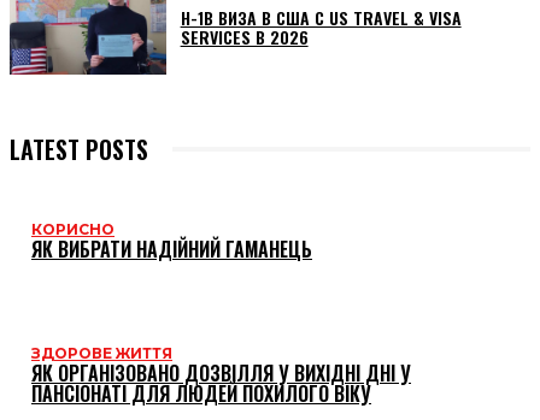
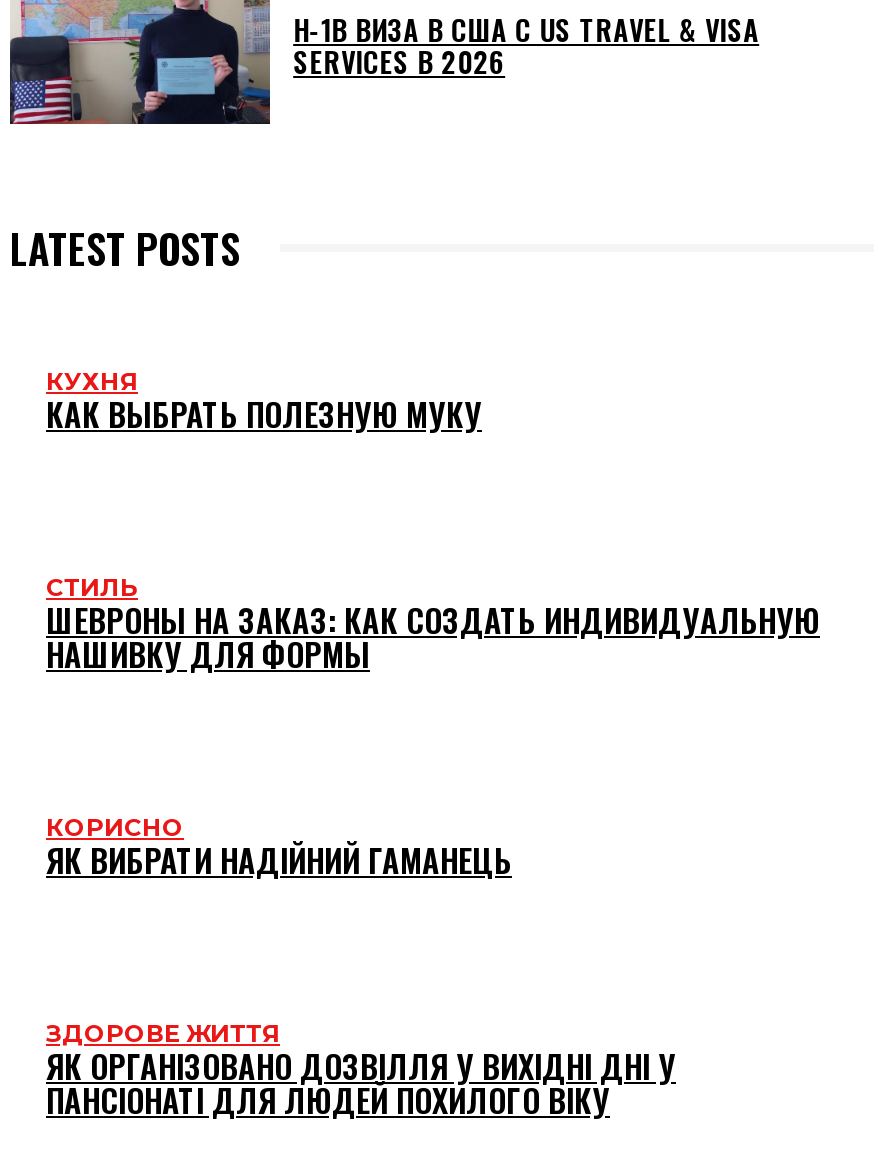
none -> [46,365,482,437] КУХНЯ | КАК ВЫБРАТЬ ПОЛЕЗНУЮ МУКУ
none -> [46,571,820,677] СТИЛЬ | ШЕВРОНЫ НА ЗАКАЗ: КАК СОЗДАТЬ ИНДИВИДУАЛЬНУЮ | НАШИВКУ ДЛЯ ФОРМЫ

